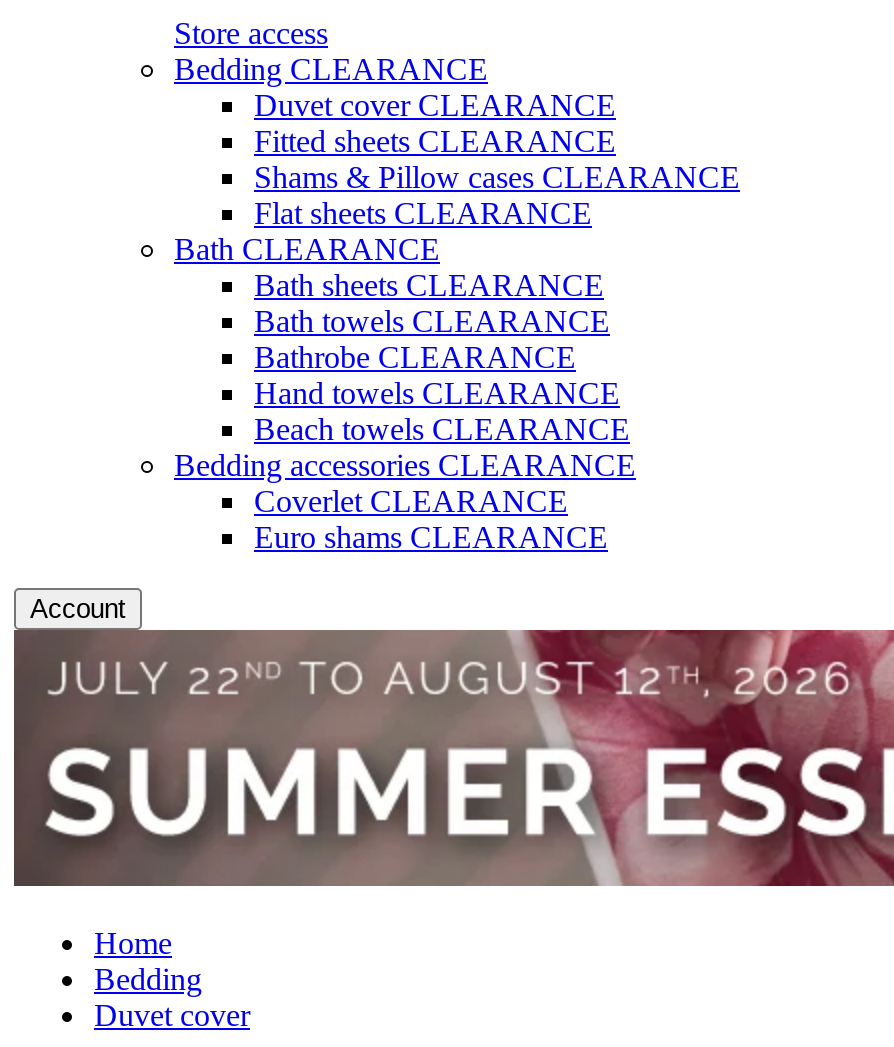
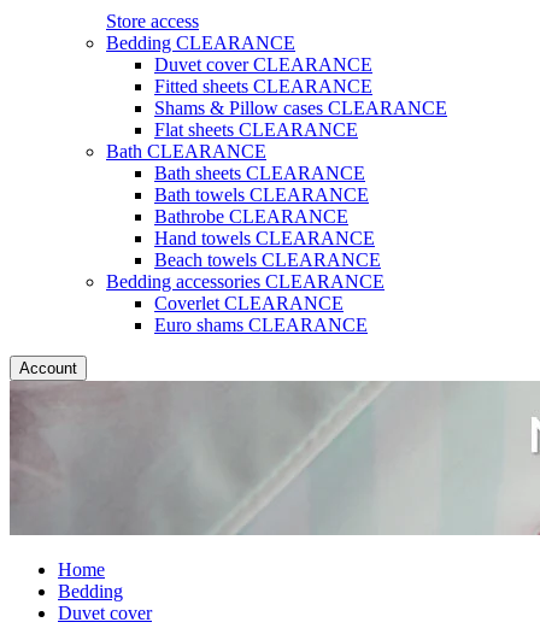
[14,628,888,888] [image] -> [8,380,536,536] [image]

